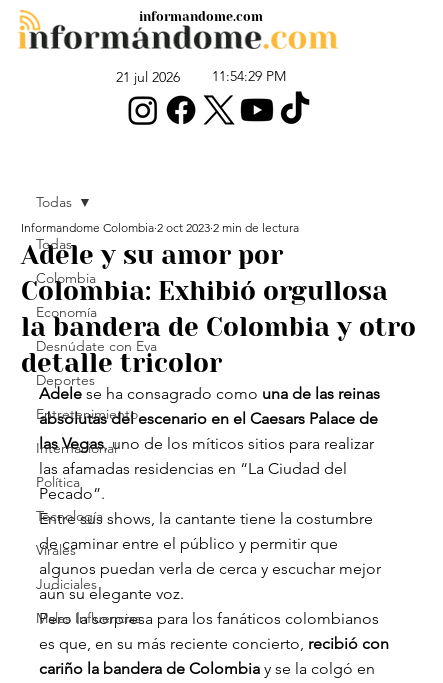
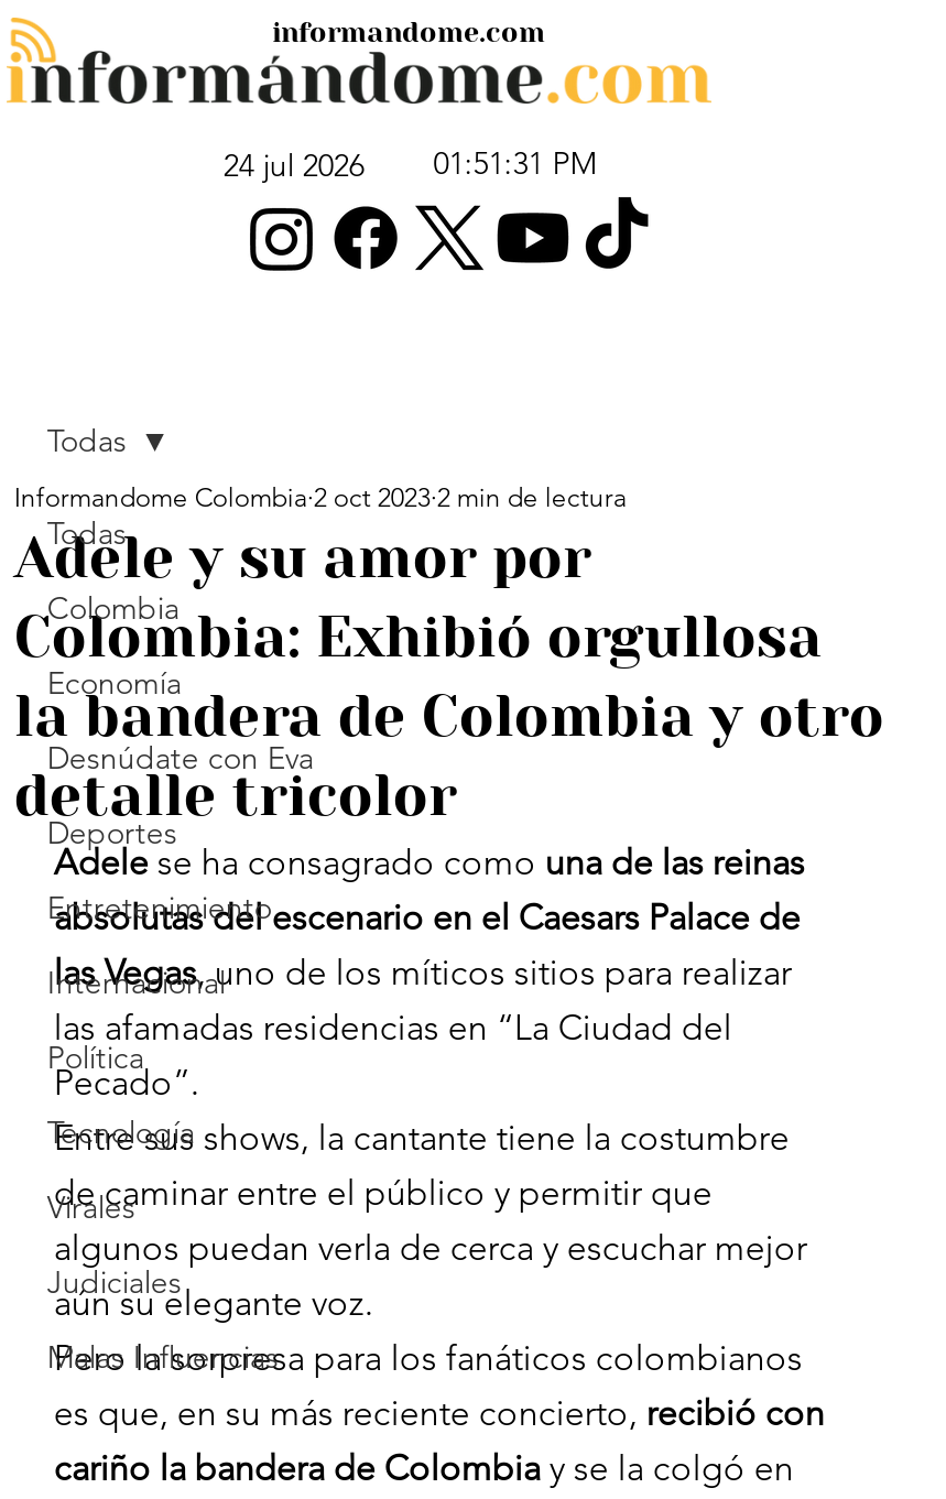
[116,67,180,85] 21 jul 2026 -> [223,144,364,184] 24 jul 2026
[212,67,286,85] 11:54:29 PM -> [433,143,596,183] 01:51:31 PM

